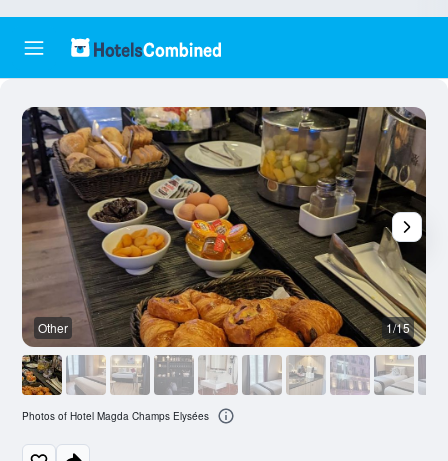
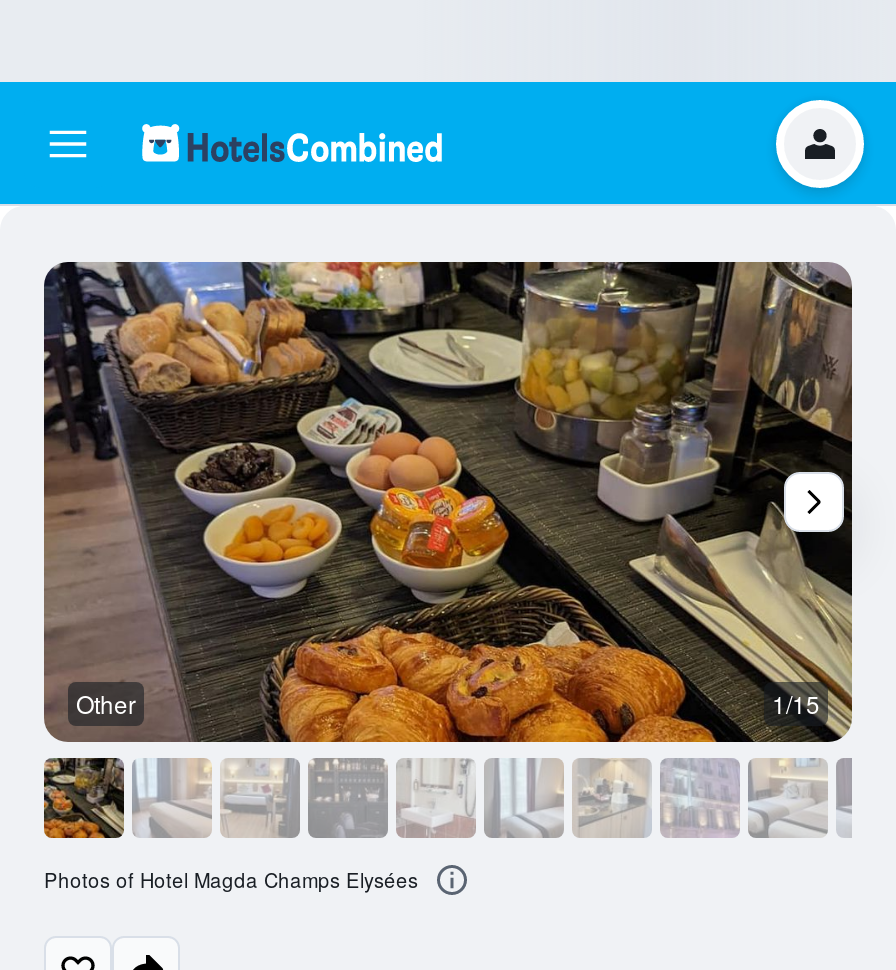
none -> [774,98,866,190] [image]

